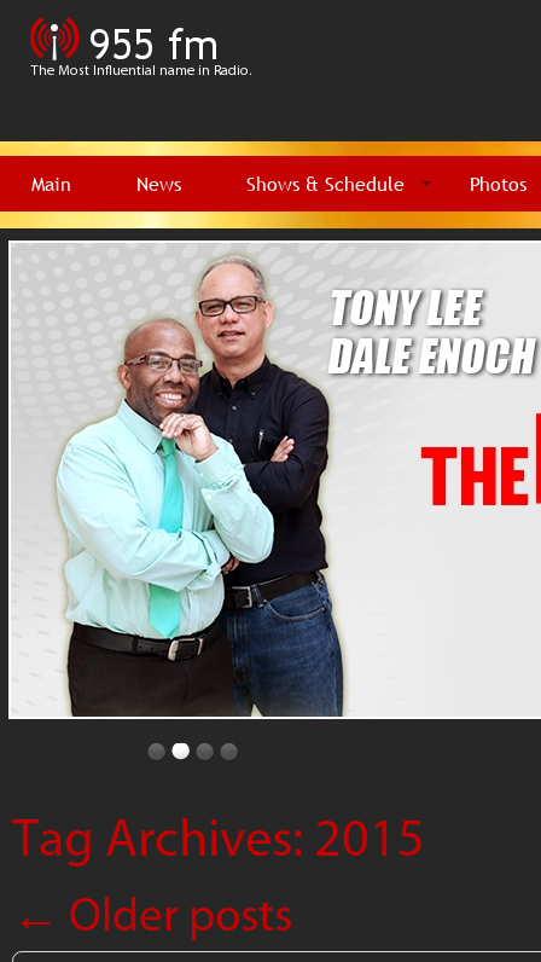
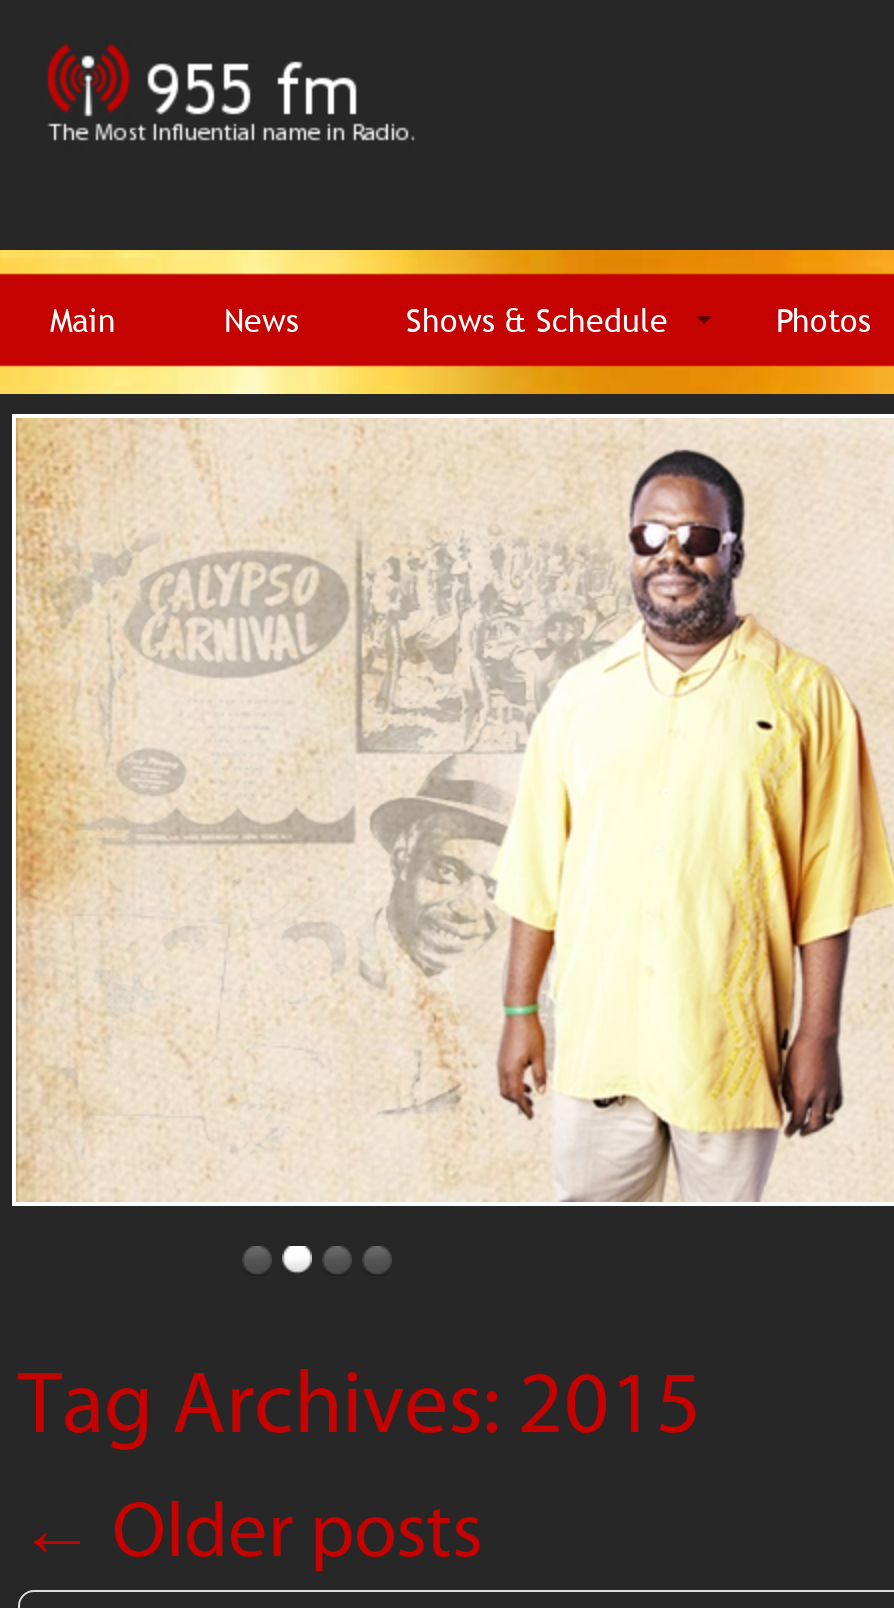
[10,244,537,718] [image] -> [14,418,888,1204] [image]

